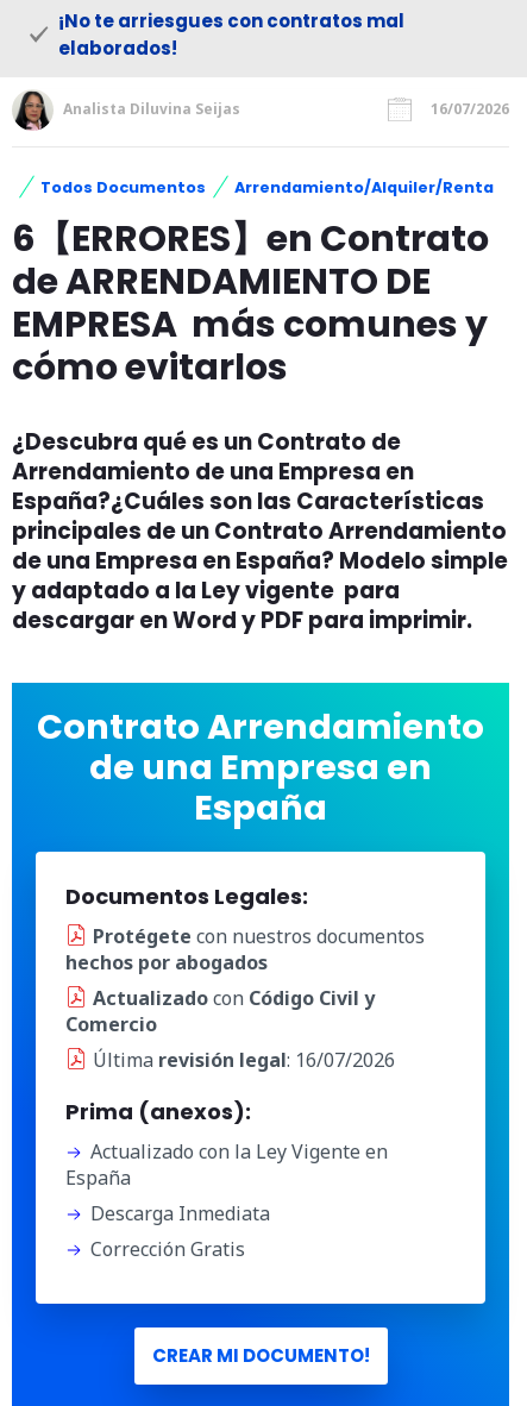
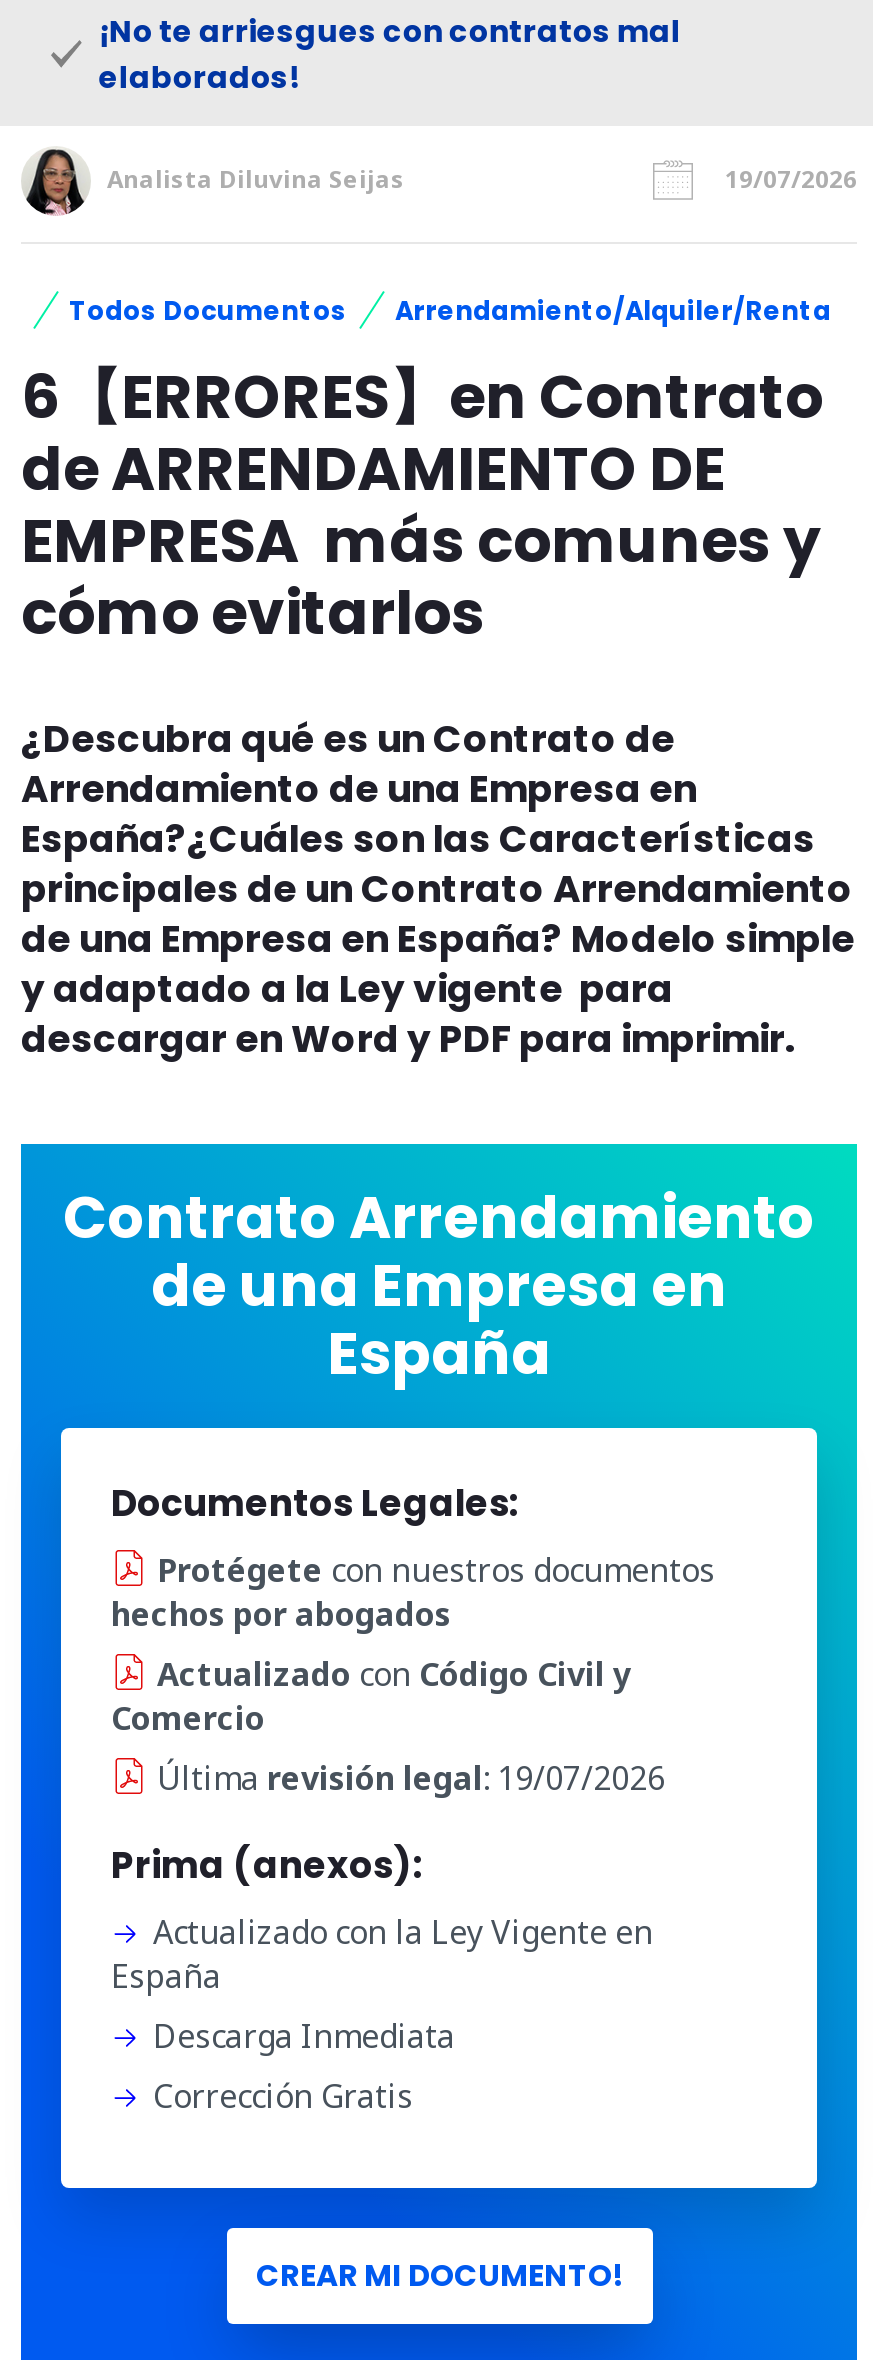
[431,99,509,119] 16/07/2026 -> [725,163,857,197] 19/07/2026
[93,1046,395,1072] Última revisión legal: 16/07/2026 -> [157,1755,665,1799] Última revisión legal: 19/07/2026

